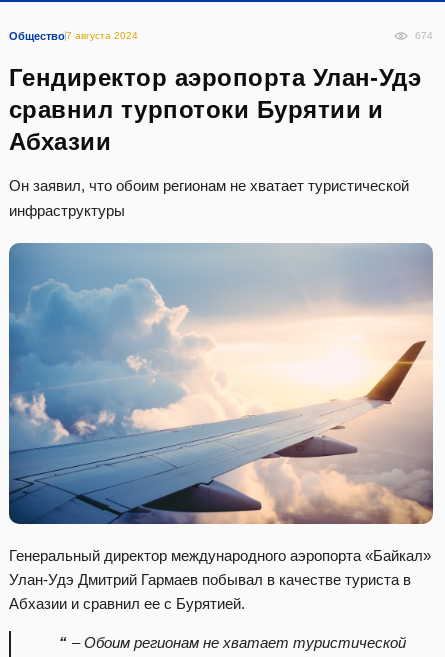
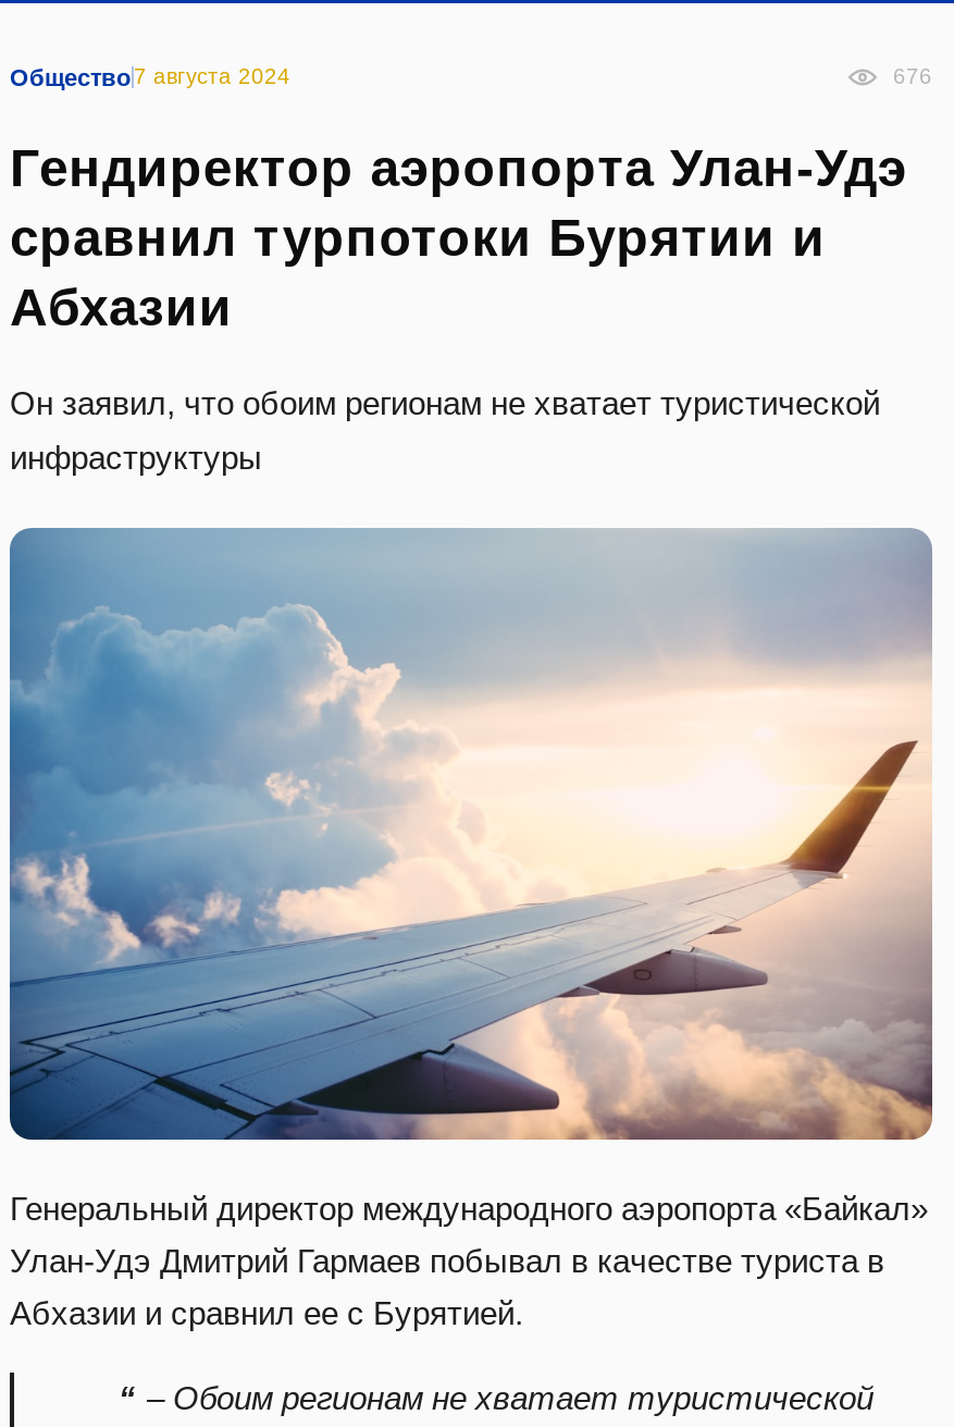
[415,30,433,41] 674 -> [893,64,932,88] 676

